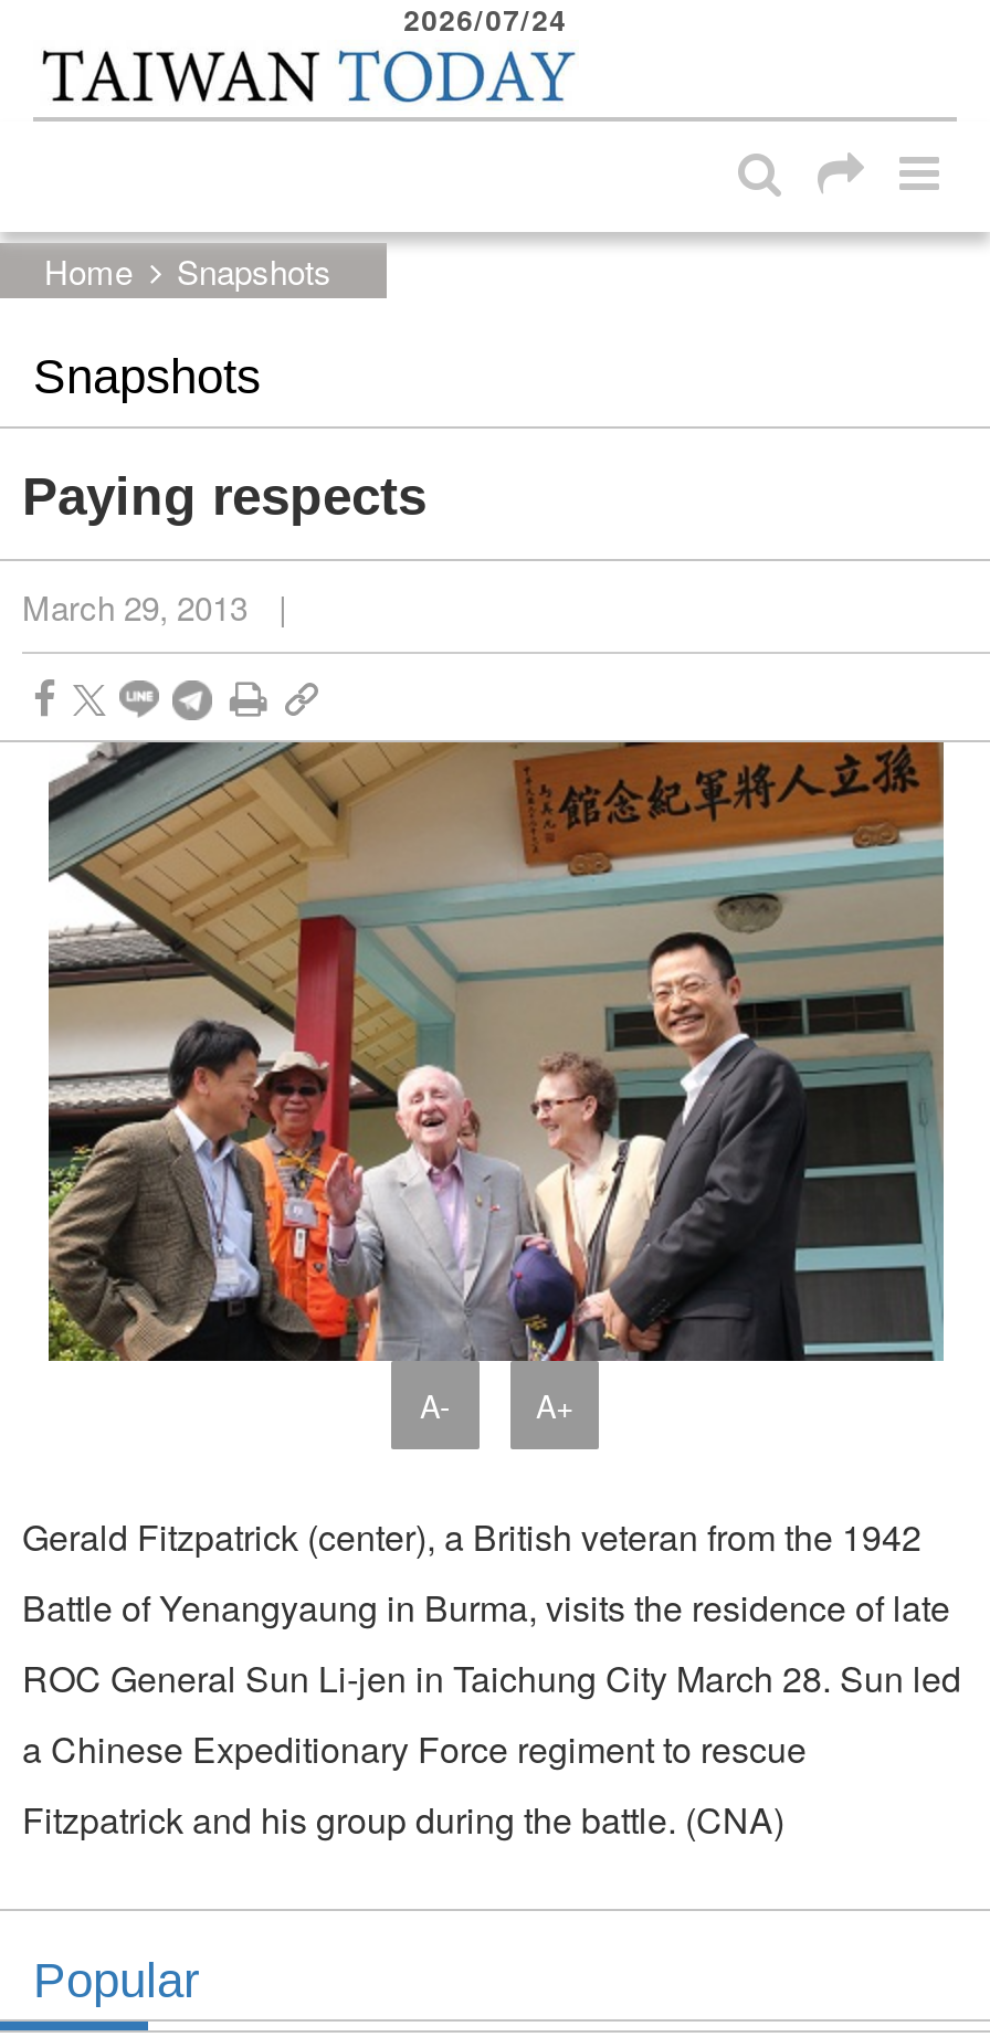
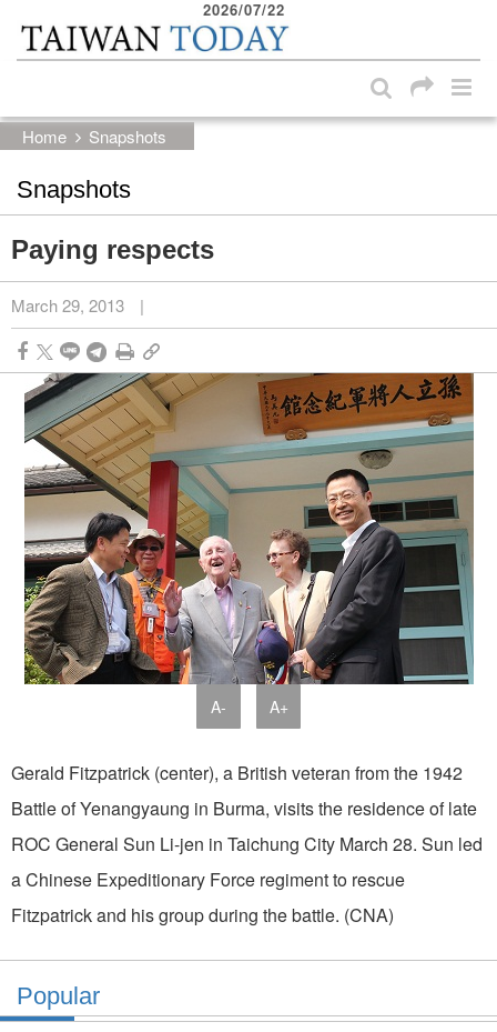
[404,0,567,40] 2026/07/24 -> [203,0,285,20] 2026/07/22

